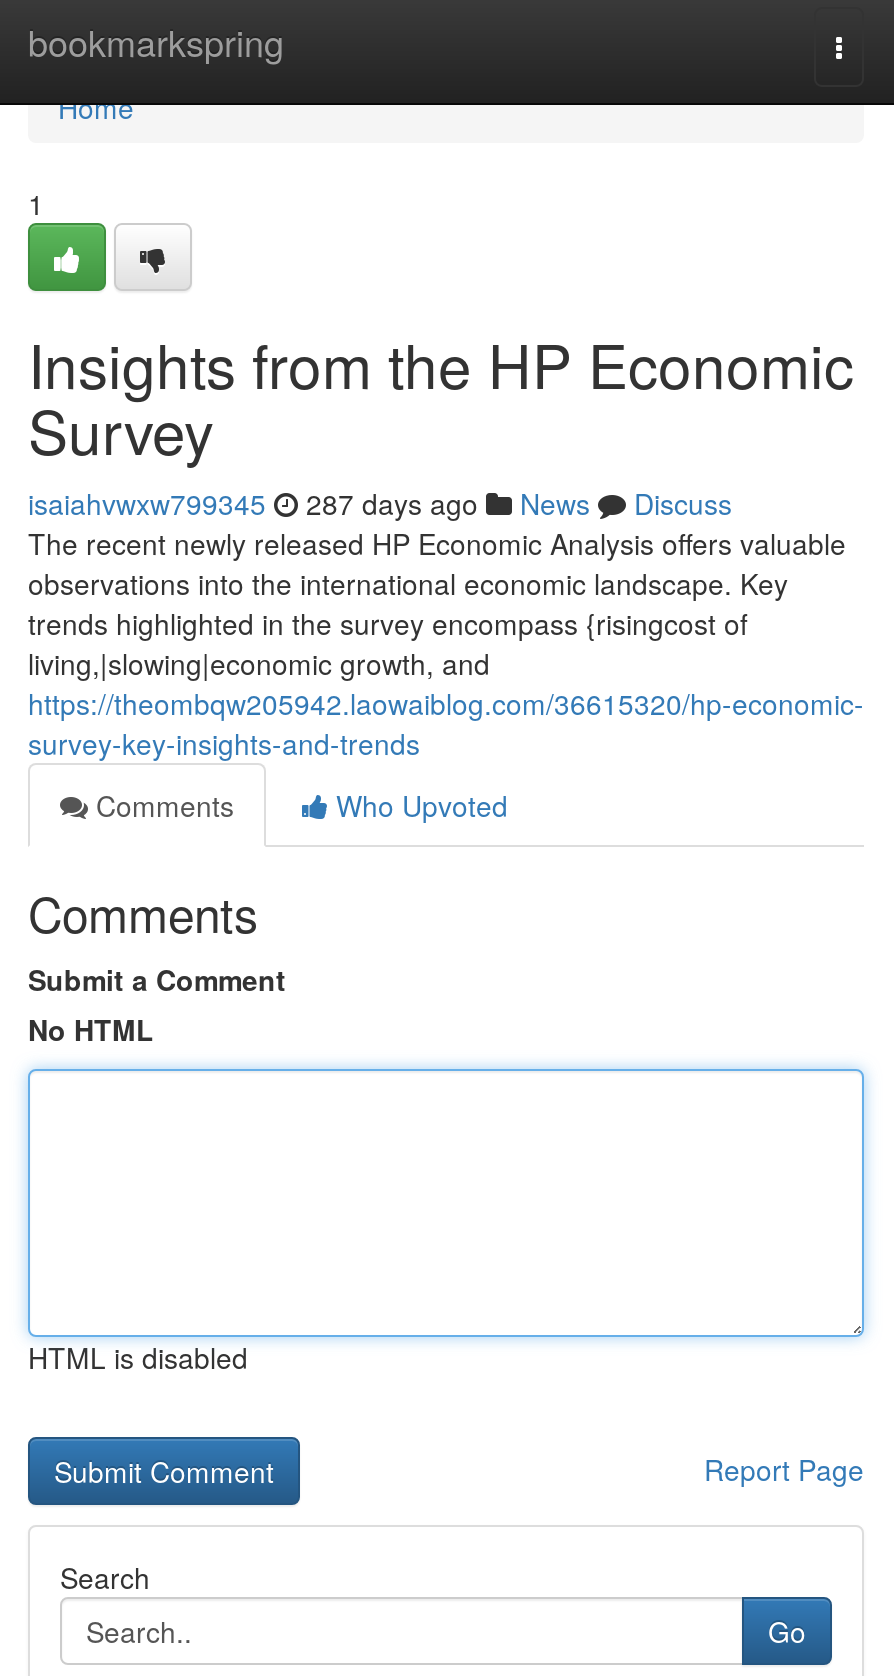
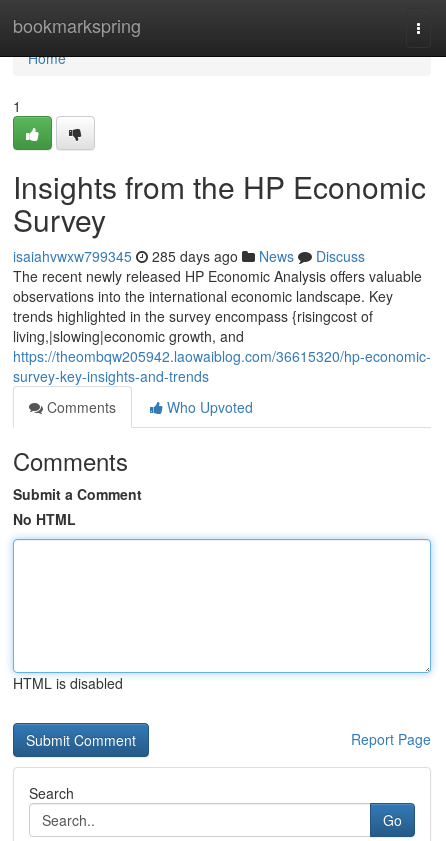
[28,483,732,523] isaiahvwxw799345 287 days ago News Discuss -> [13,246,365,266] isaiahvwxw799345 285 days ago News Discuss

